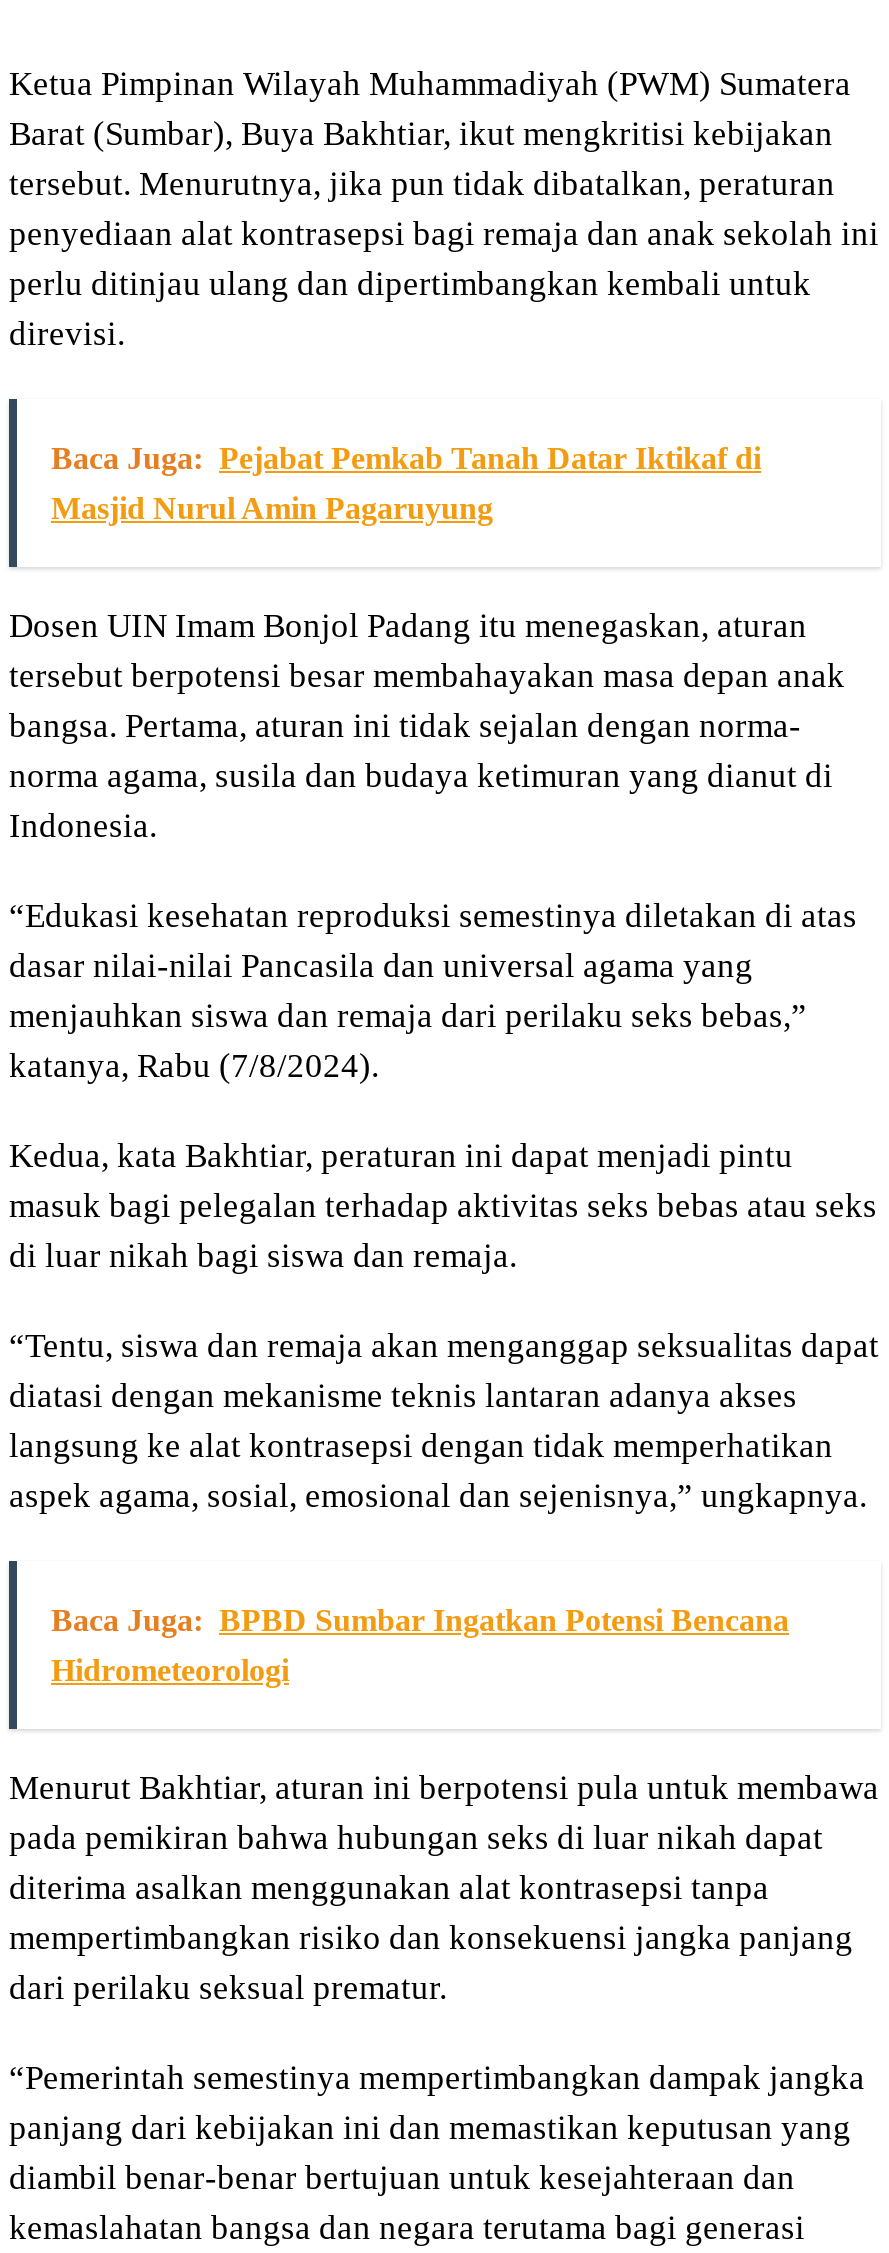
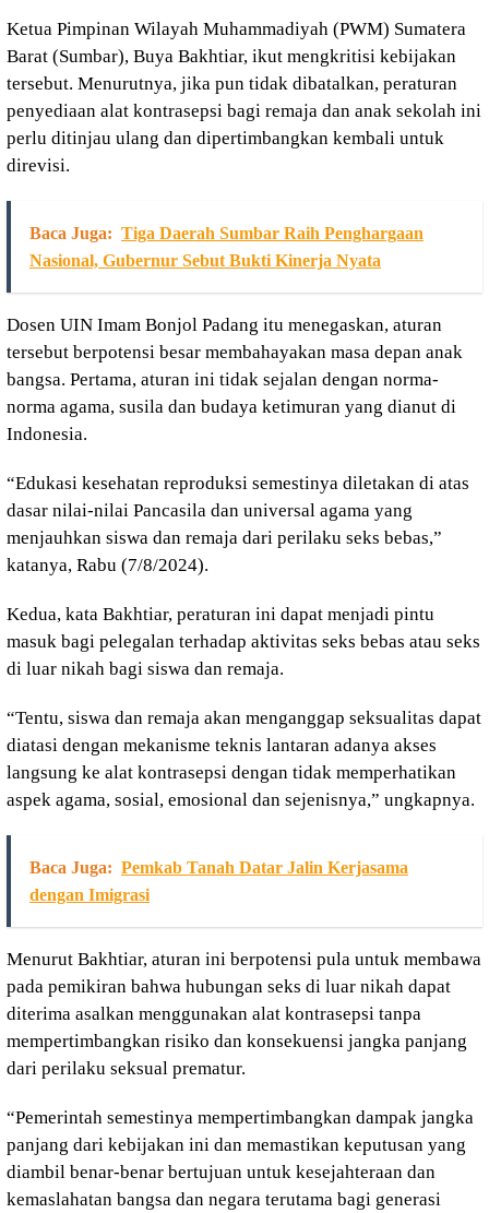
[51,441,761,475] Baca Juga: Pejabat Pemkab Tanah Datar Iktikaf di -> [29,224,424,242] Baca Juga: Tiga Daerah Sumbar Raih Penghargaan
[51,491,493,525] Masjid Nurul Amin Pagaruyung -> [29,251,381,270] Nasional, Gubernur Sebut Bukti Kinerja Nyata
[51,1603,789,1637] Baca Juga: BPBD Sumbar Ingatkan Potensi Bencana -> [29,858,408,877] Baca Juga: Pemkab Tanah Datar Jalin Kerjasama
[51,1653,289,1687] Hidrometeorologi -> [29,885,150,904] dengan Imigrasi

